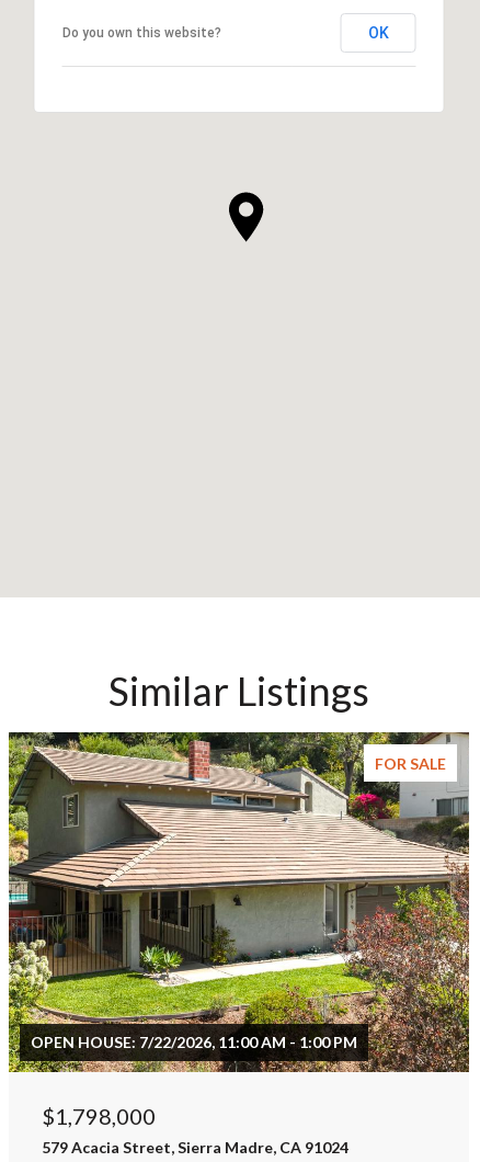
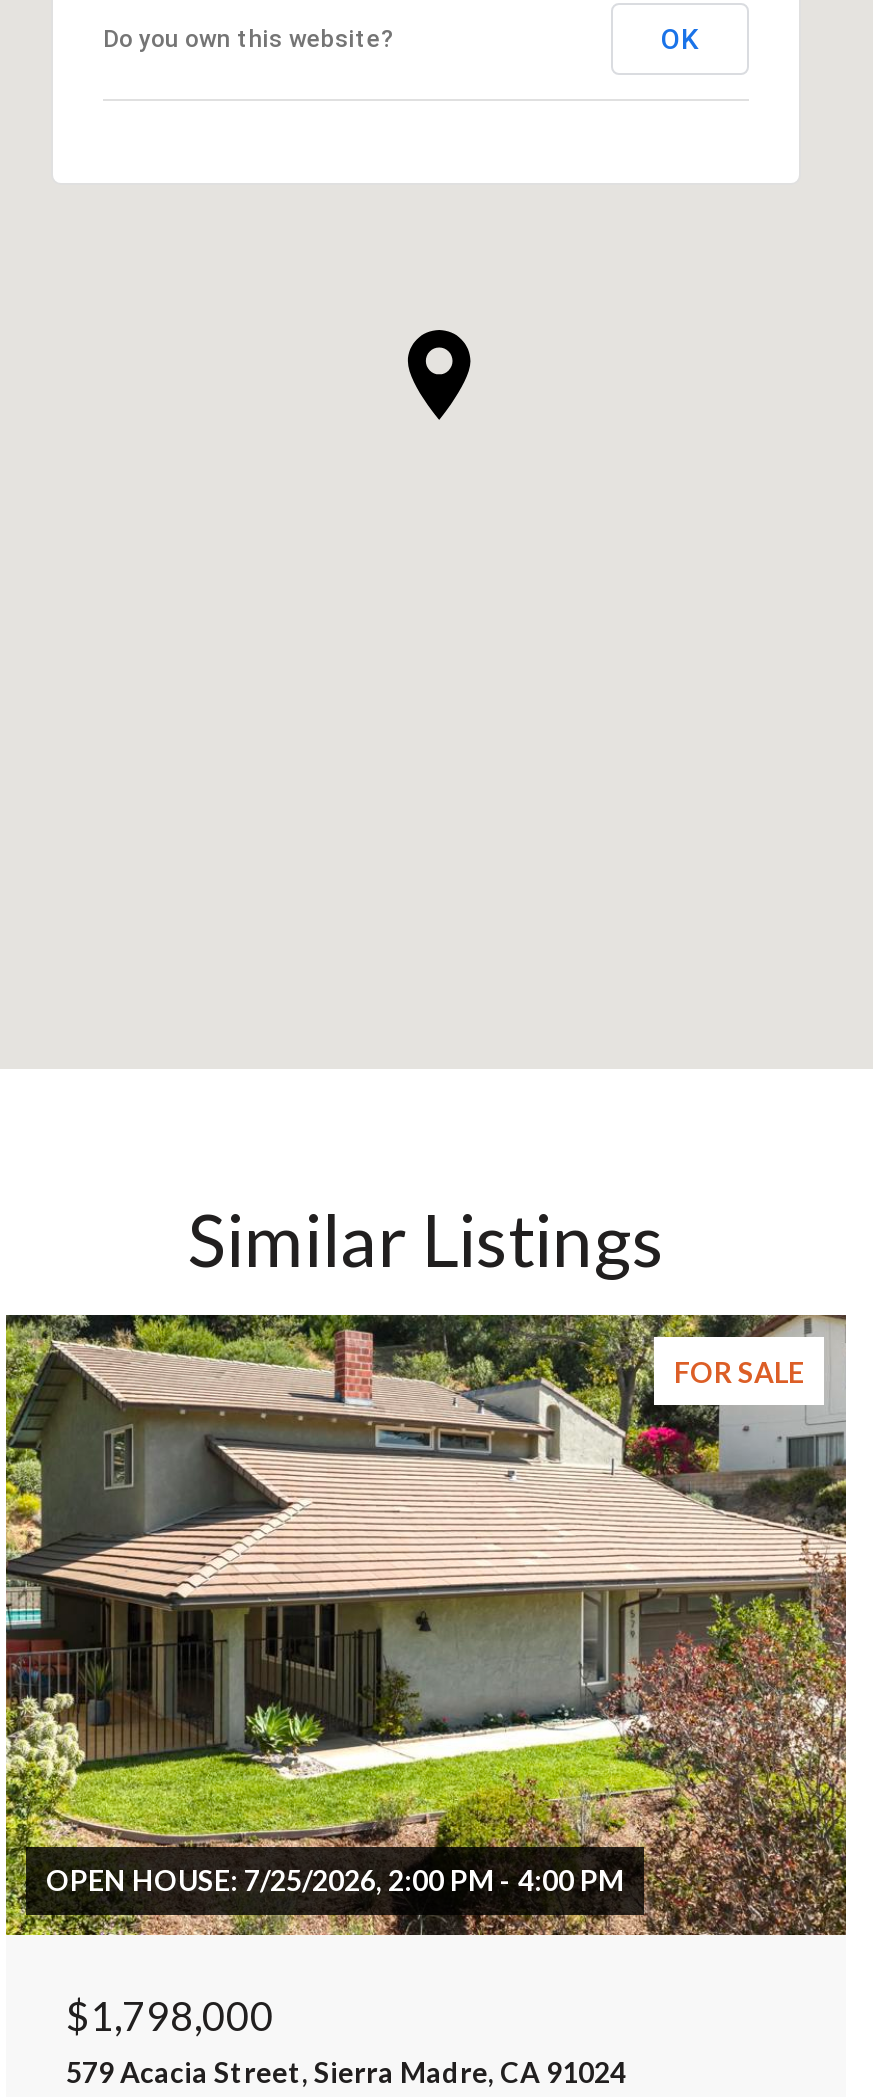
[31,1032,357,1051] OPEN HOUSE: 7/22/2026, 11:00 AM - 1:00 PM -> [46,1862,624,1896] OPEN HOUSE: 7/25/2026, 2:00 PM - 4:00 PM

